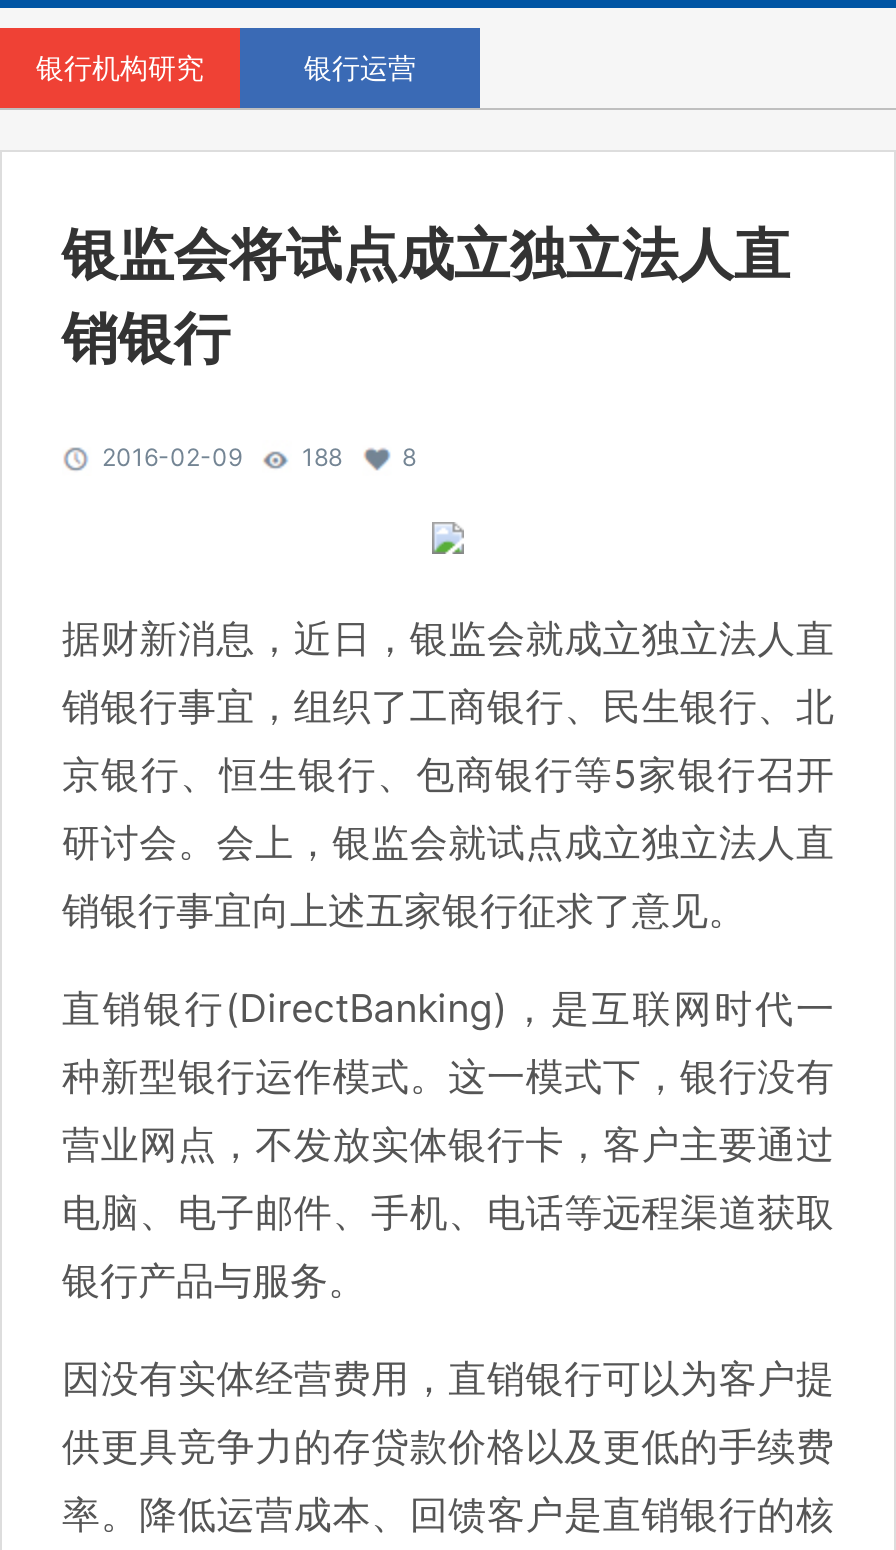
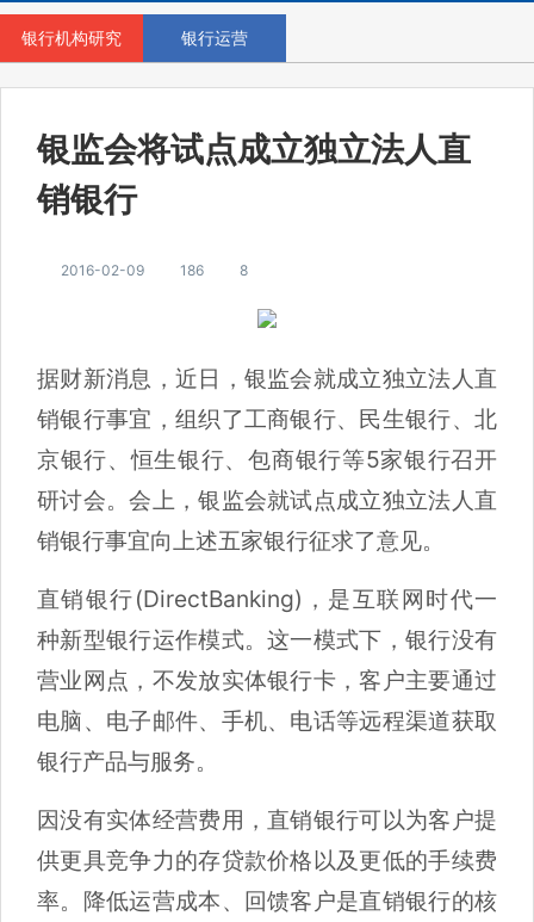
[102,442,416,472] 2016-02-09 188 8 -> [61,261,248,279] 2016-02-09 186 8

